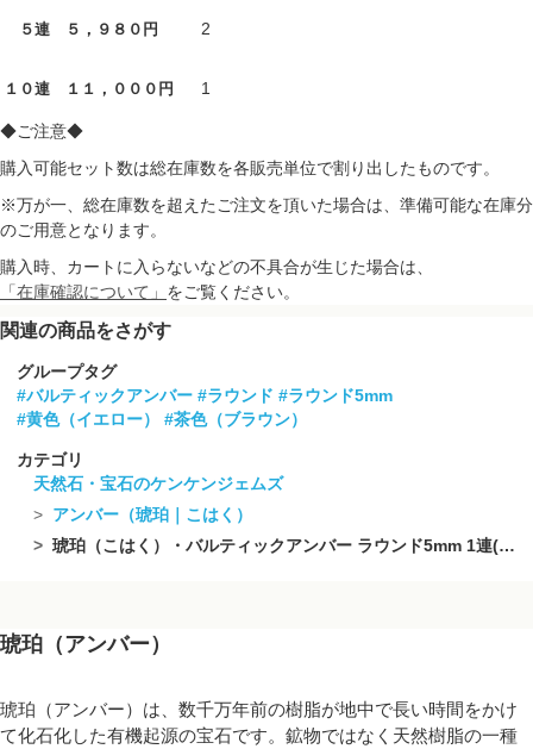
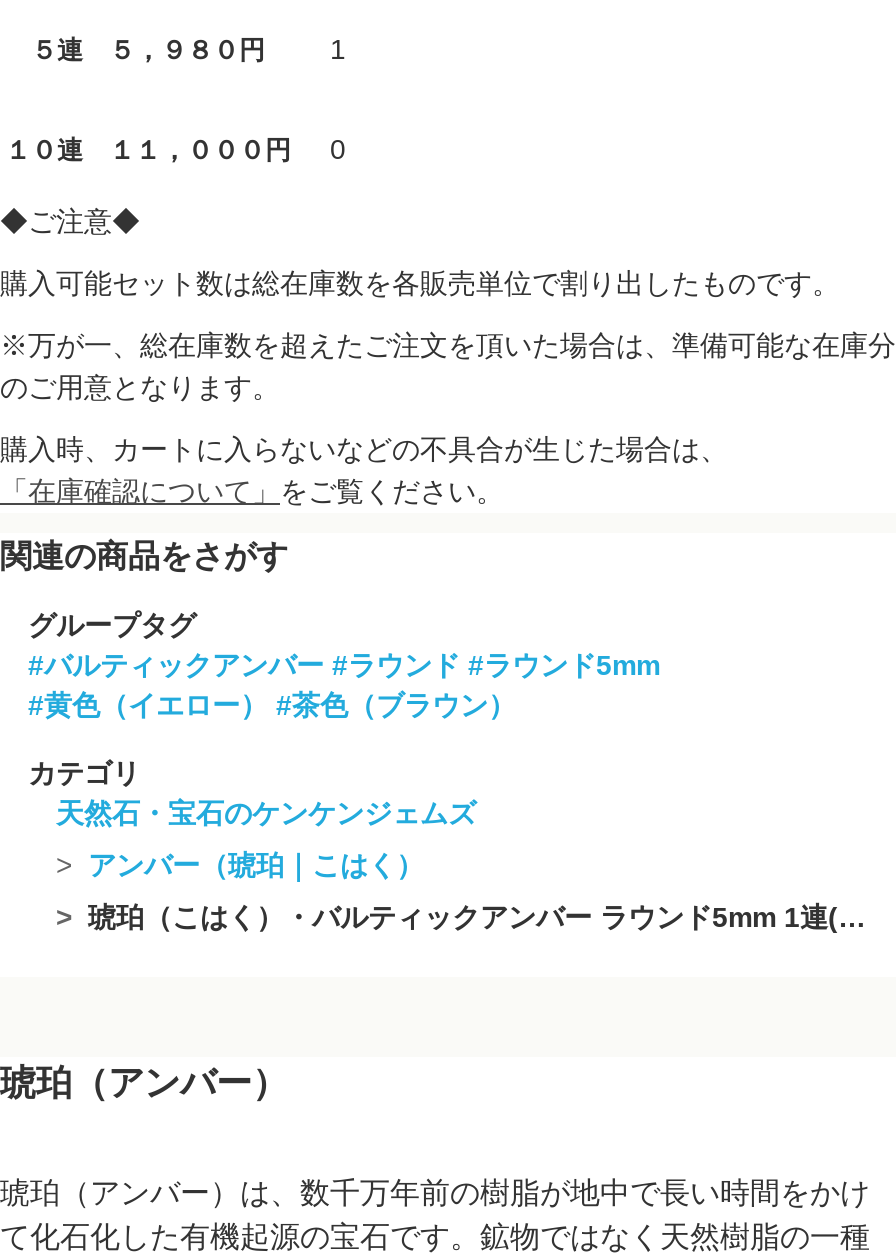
[201,19,211,38] 2 -> [330,33,346,65] 1
[3,78,211,97] １０連 １１，０００円 1 -> [5,133,346,165] １０連 １１，０００円 0

